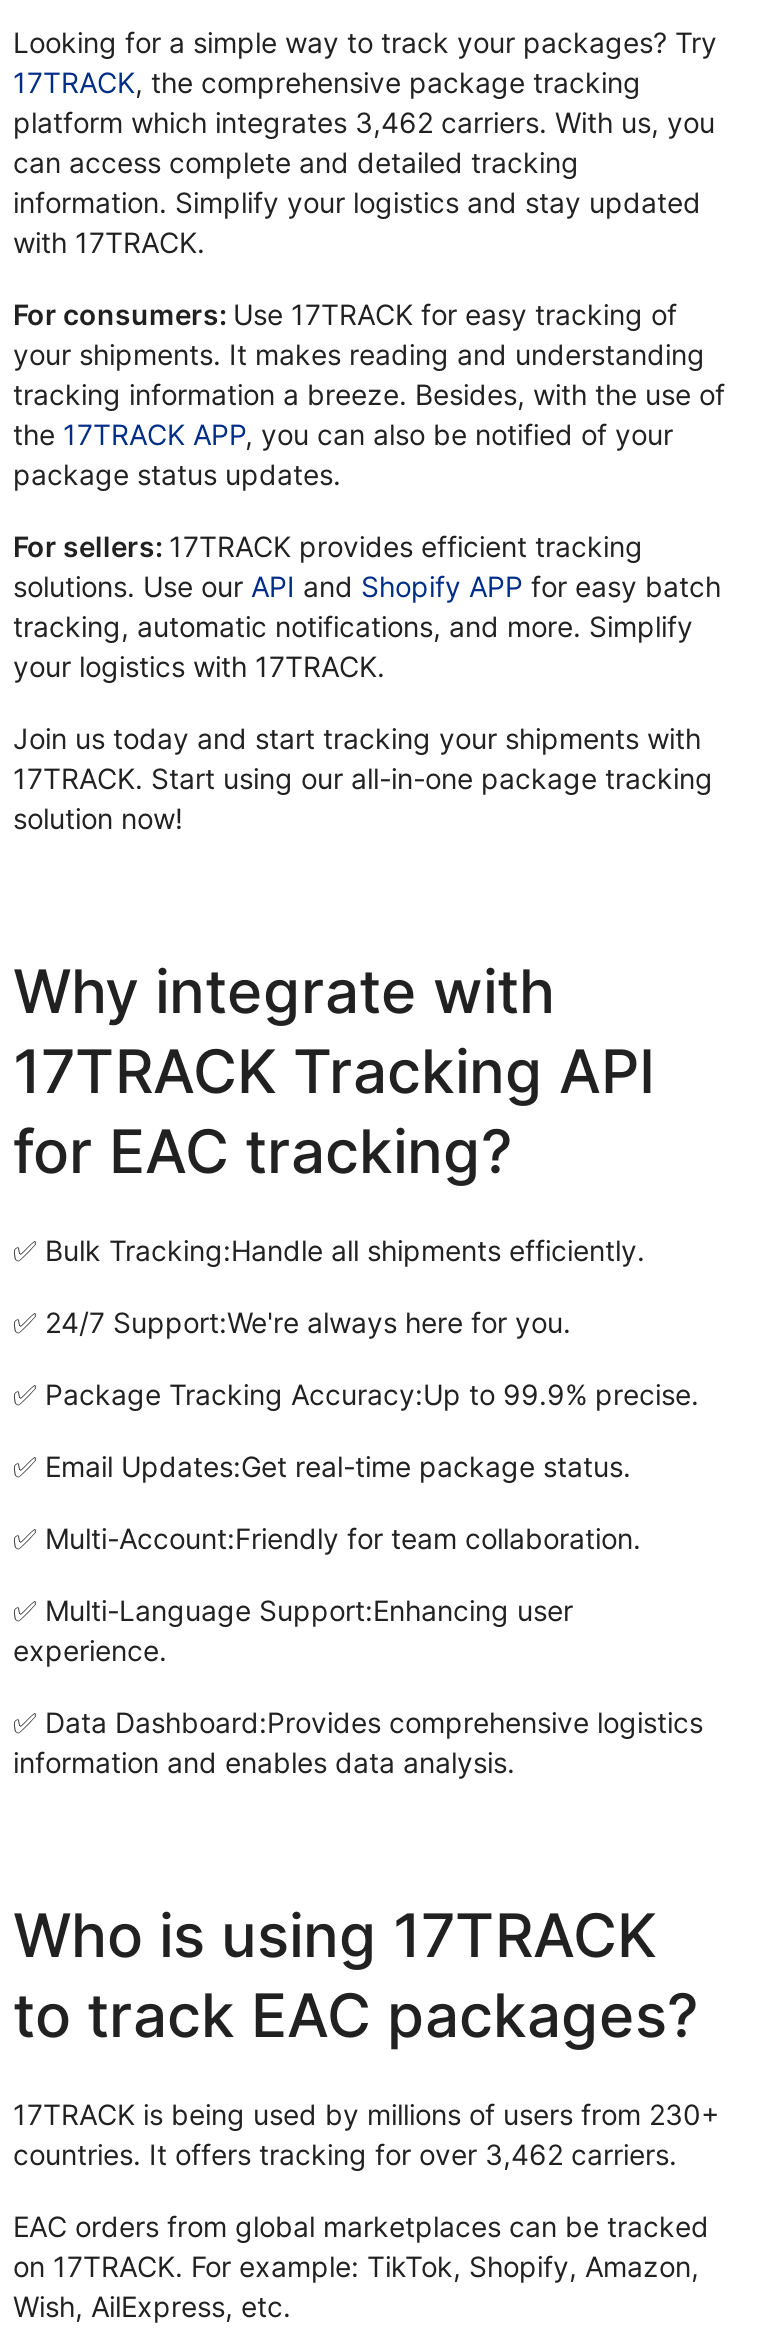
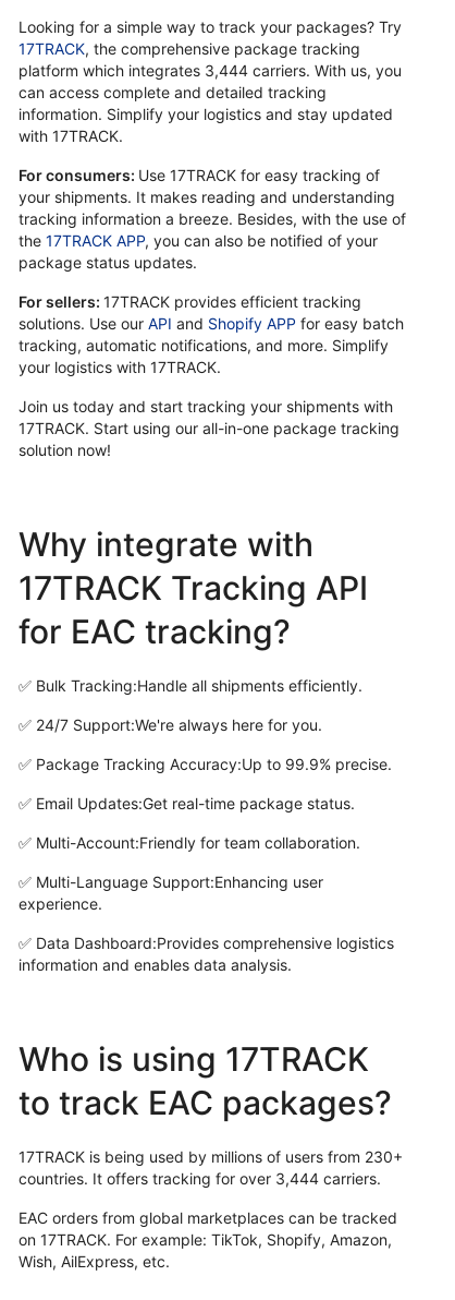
[13,106,715,140] platform which integrates 3,462 carriers. With us, you -> [19,62,402,80] platform which integrates 3,444 carriers. With us, you
[13,2138,677,2172] countries. It offers tracking for over 3,462 carriers. -> [19,1170,381,1188] countries. It offers tracking for over 3,444 carriers.

